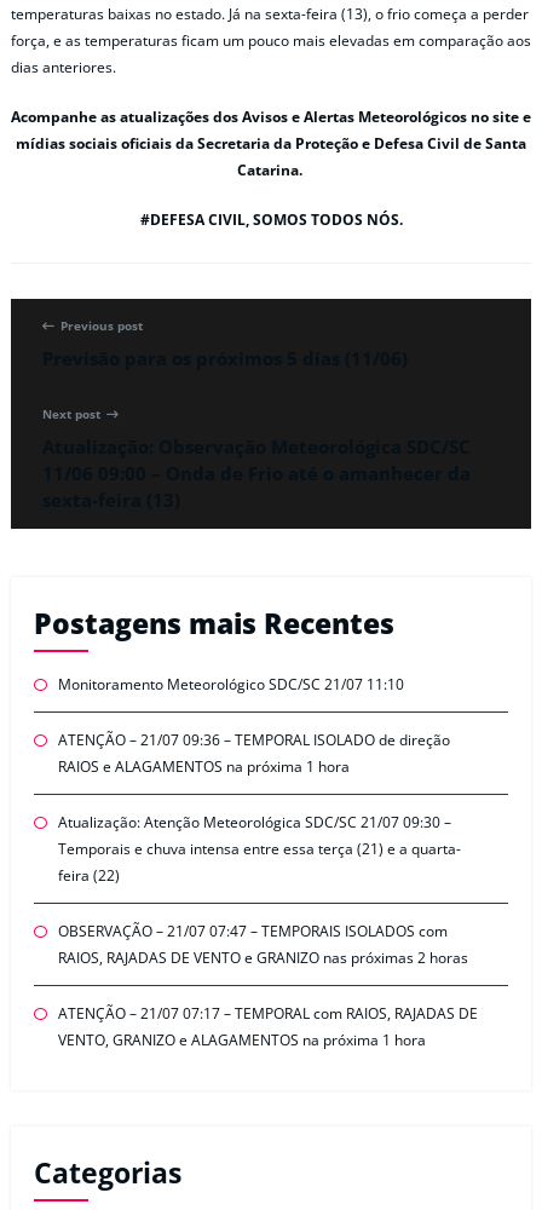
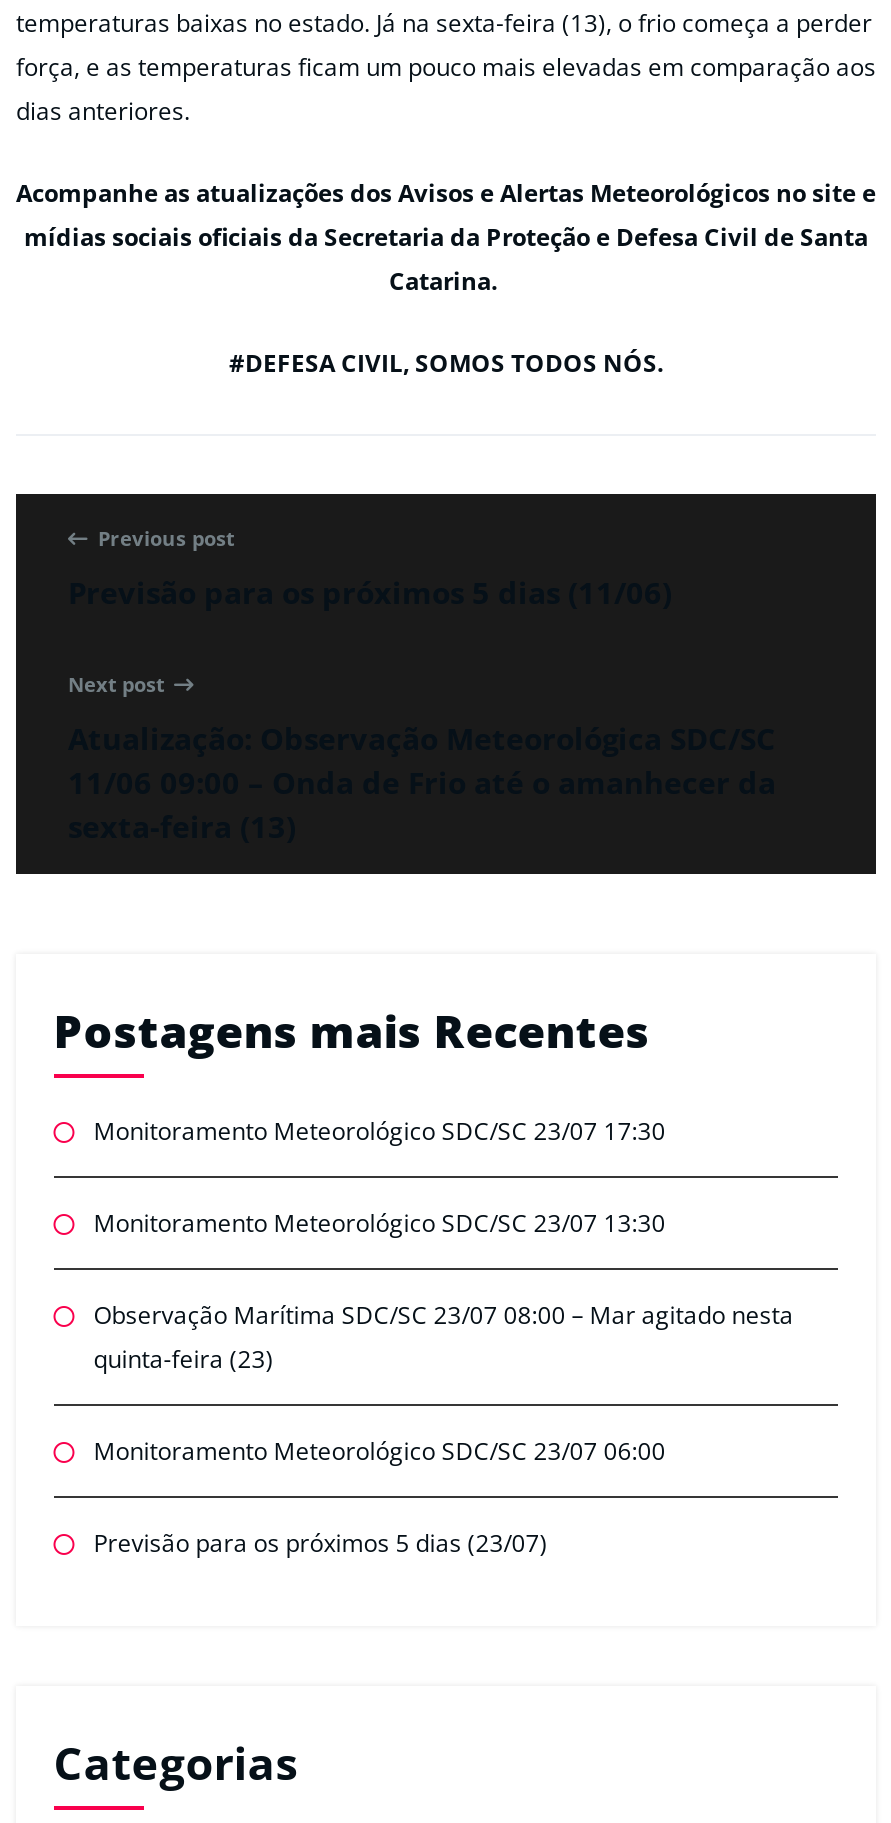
[58,673,404,694] Monitoramento Meteorológico SDC/SC 21/07 11:10 -> [94,1113,666,1147] Monitoramento Meteorológico SDC/SC 23/07 17:30
[58,729,450,776] ATENÇÃO – 21/07 09:36 – TEMPORAL ISOLADO de direção | RAIOS e ALAGAMENTOS na próxima 1 hora -> [94,1205,666,1239] Monitoramento Meteorológico SDC/SC 23/07 13:30
[58,811,461,885] Atualização: Atenção Meteorológica SDC/SC 21/07 09:30 – | Temporais e chuva intensa entre essa terça (21) e a quarta- | feira (22) -> [94,1297,794,1375] Observação Marítima SDC/SC 23/07 08:00 – Mar agitado nesta | quinta-feira (23)
[58,920,468,968] OBSERVAÇÃO – 21/07 07:47 – TEMPORAIS ISOLADOS com | RAIOS, RAJADAS DE VENTO e GRANIZO nas próximas 2 horas -> [94,1433,666,1467] Monitoramento Meteorológico SDC/SC 23/07 06:00
[58,1003,478,1050] ATENÇÃO – 21/07 07:17 – TEMPORAL com RAIOS, RAJADAS DE | VENTO, GRANIZO e ALAGAMENTOS na próxima 1 hora -> [94,1525,548,1559] Previsão para os próximos 5 dias (23/07)

